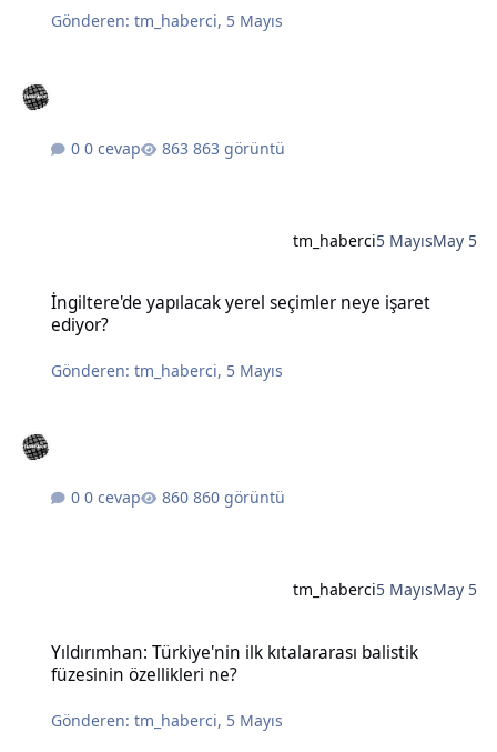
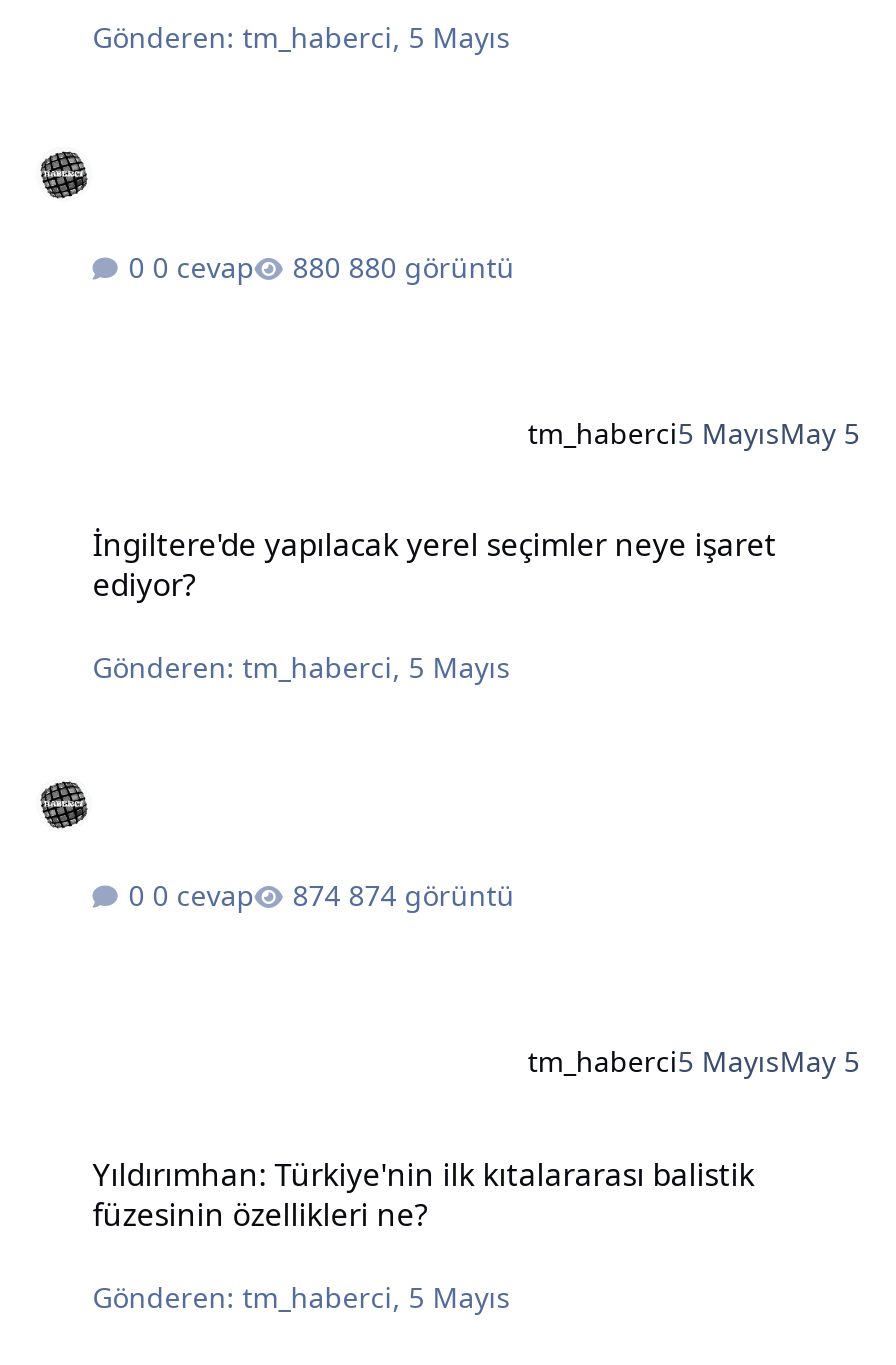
[193,137,285,158] 863 görüntü -> [348,247,514,285] 880 görüntü
[193,487,285,508] 860 görüntü -> [348,877,514,915] 874 görüntü

